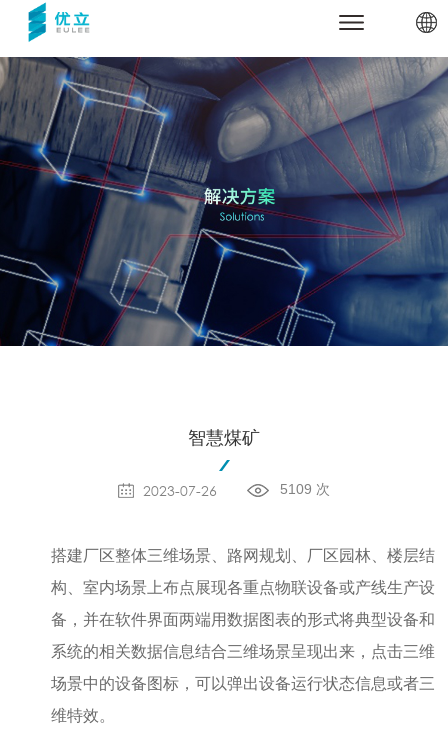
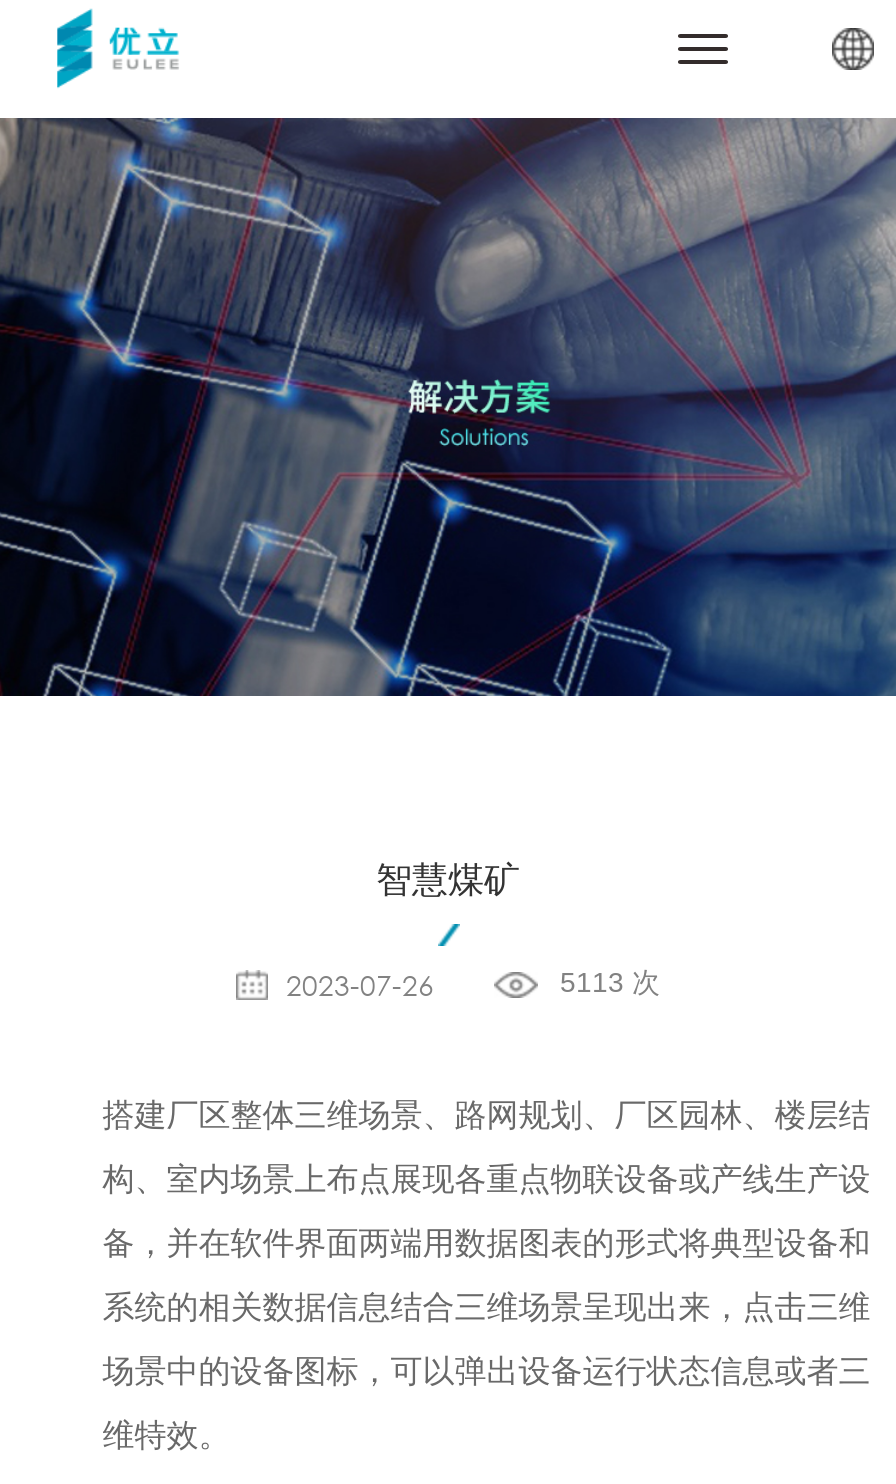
[280,483,330,498] 5109 次 -> [560,969,660,999] 5113 次

